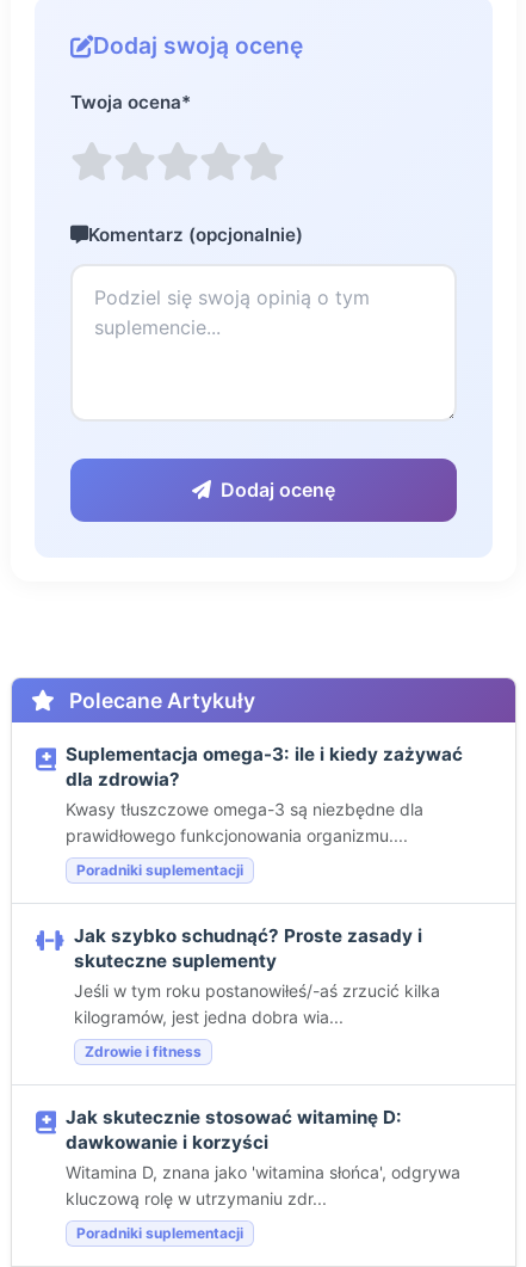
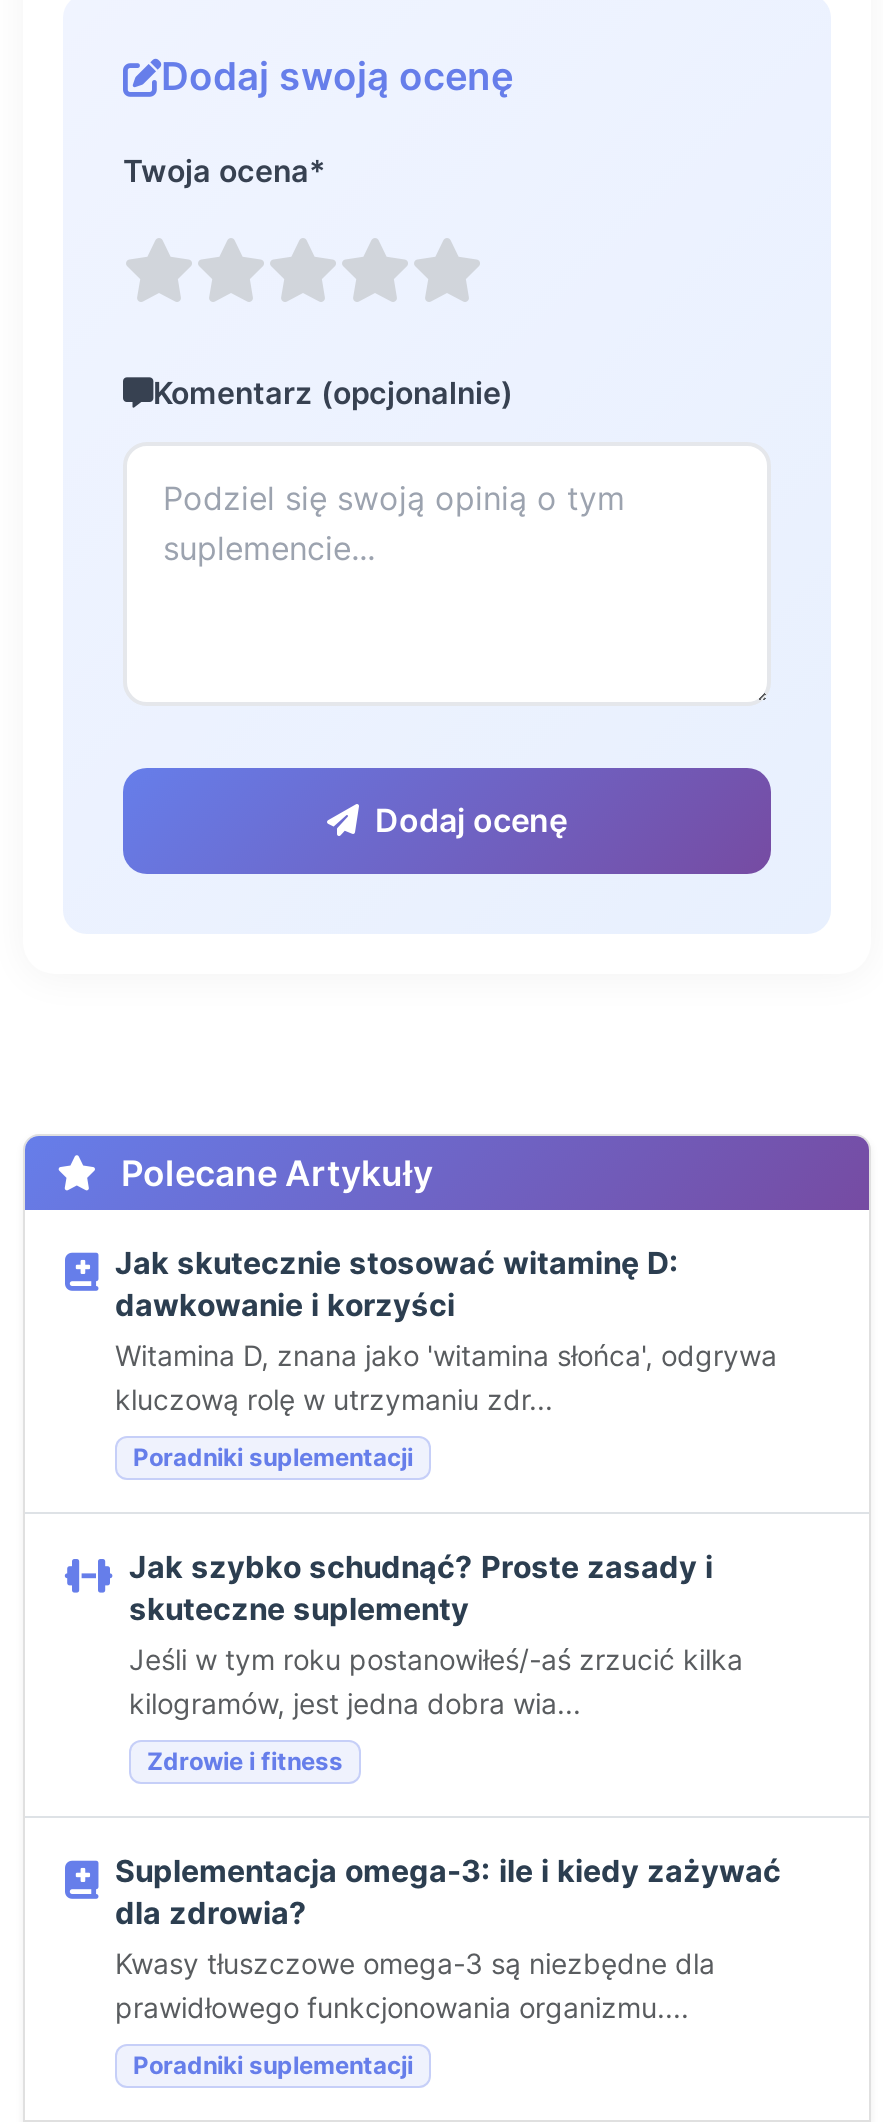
moved [66,743,463,845] -> [115,1852,781,2024]: Suplementacja omega-3: ile i kiedy zażywać | dla zdrowia? | Kwasy tłuszczowe omega-3 są niezbędne dla | prawidłowego funkcjonowania organizmu....
moved [66,1106,460,1208] -> [115,1244,777,1416]: Jak skutecznie stosować witaminę D: | dawkowanie i korzyści | Witamina D, znana jako 'witamina słońca', odgrywa | kluczową rolę w utrzymaniu zdr...

